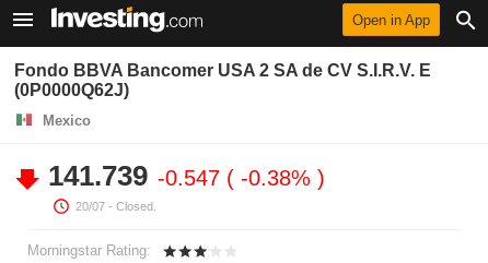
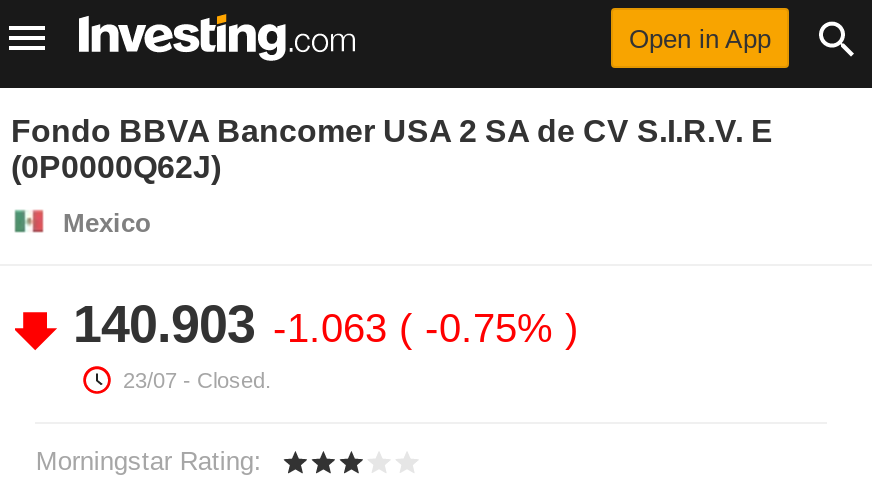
[48,159,317,192] 141.739 -0.547 -0.38% -> [73,294,565,354] 140.903 -1.063 -0.75%
[75,200,156,213] 20/07 - Closed. -> [123,368,271,392] 23/07 - Closed.

